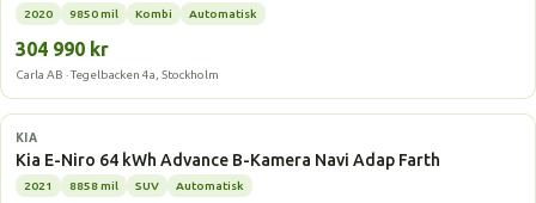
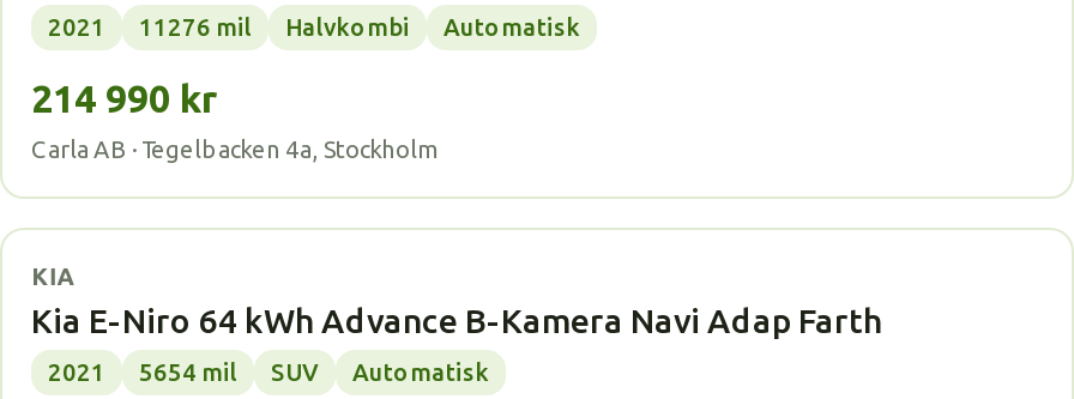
[24,7,172,20] 2020 | 9850 mil | Kombi -> [48,14,410,41] 2021 | 11276 mil | Halvkombi
[16,38,109,60] 304 990 kr -> [31,77,218,120] 214 990 kr
[24,179,244,192] 2021 8858 mil SUV Automatisk -> [48,359,489,386] 2021 5654 mil SUV Automatisk

